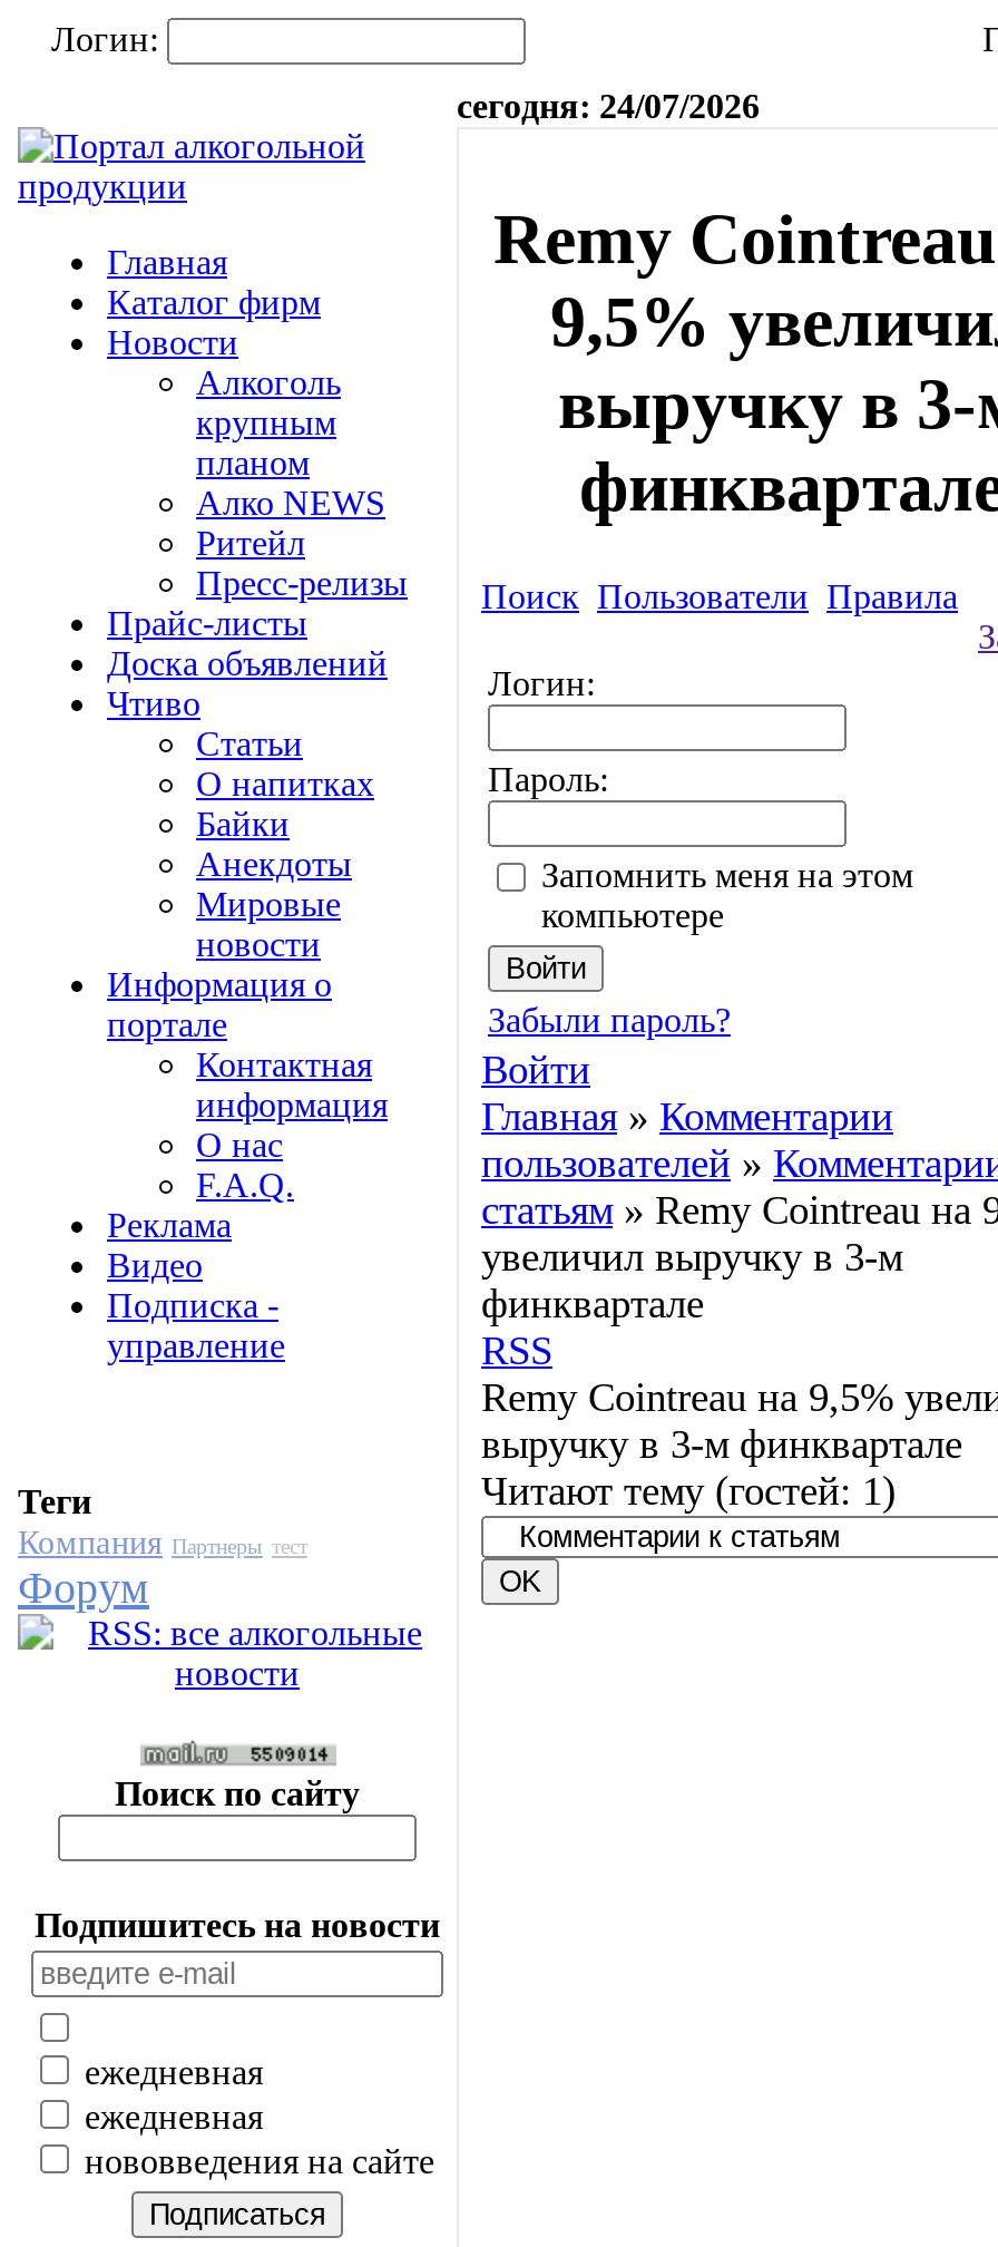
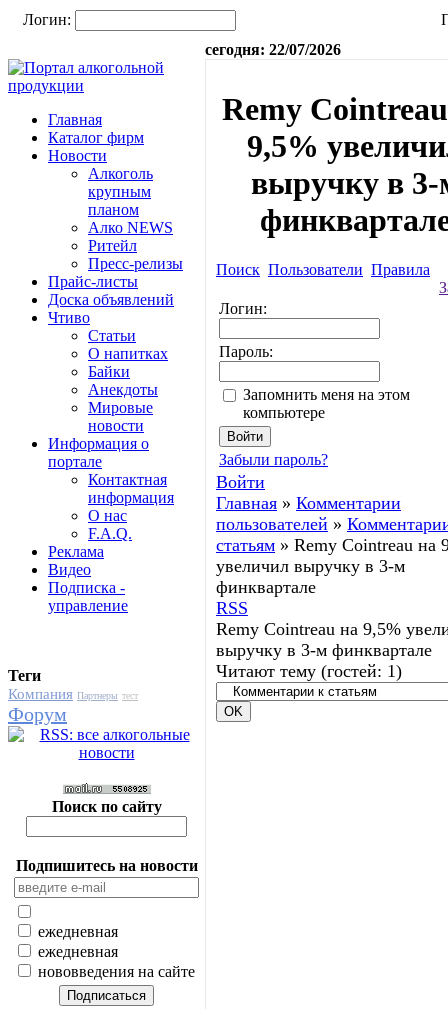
[457,87,760,125] сегодня: 24/07/2026 -> [205,41,341,58] сегодня: 22/07/2026

